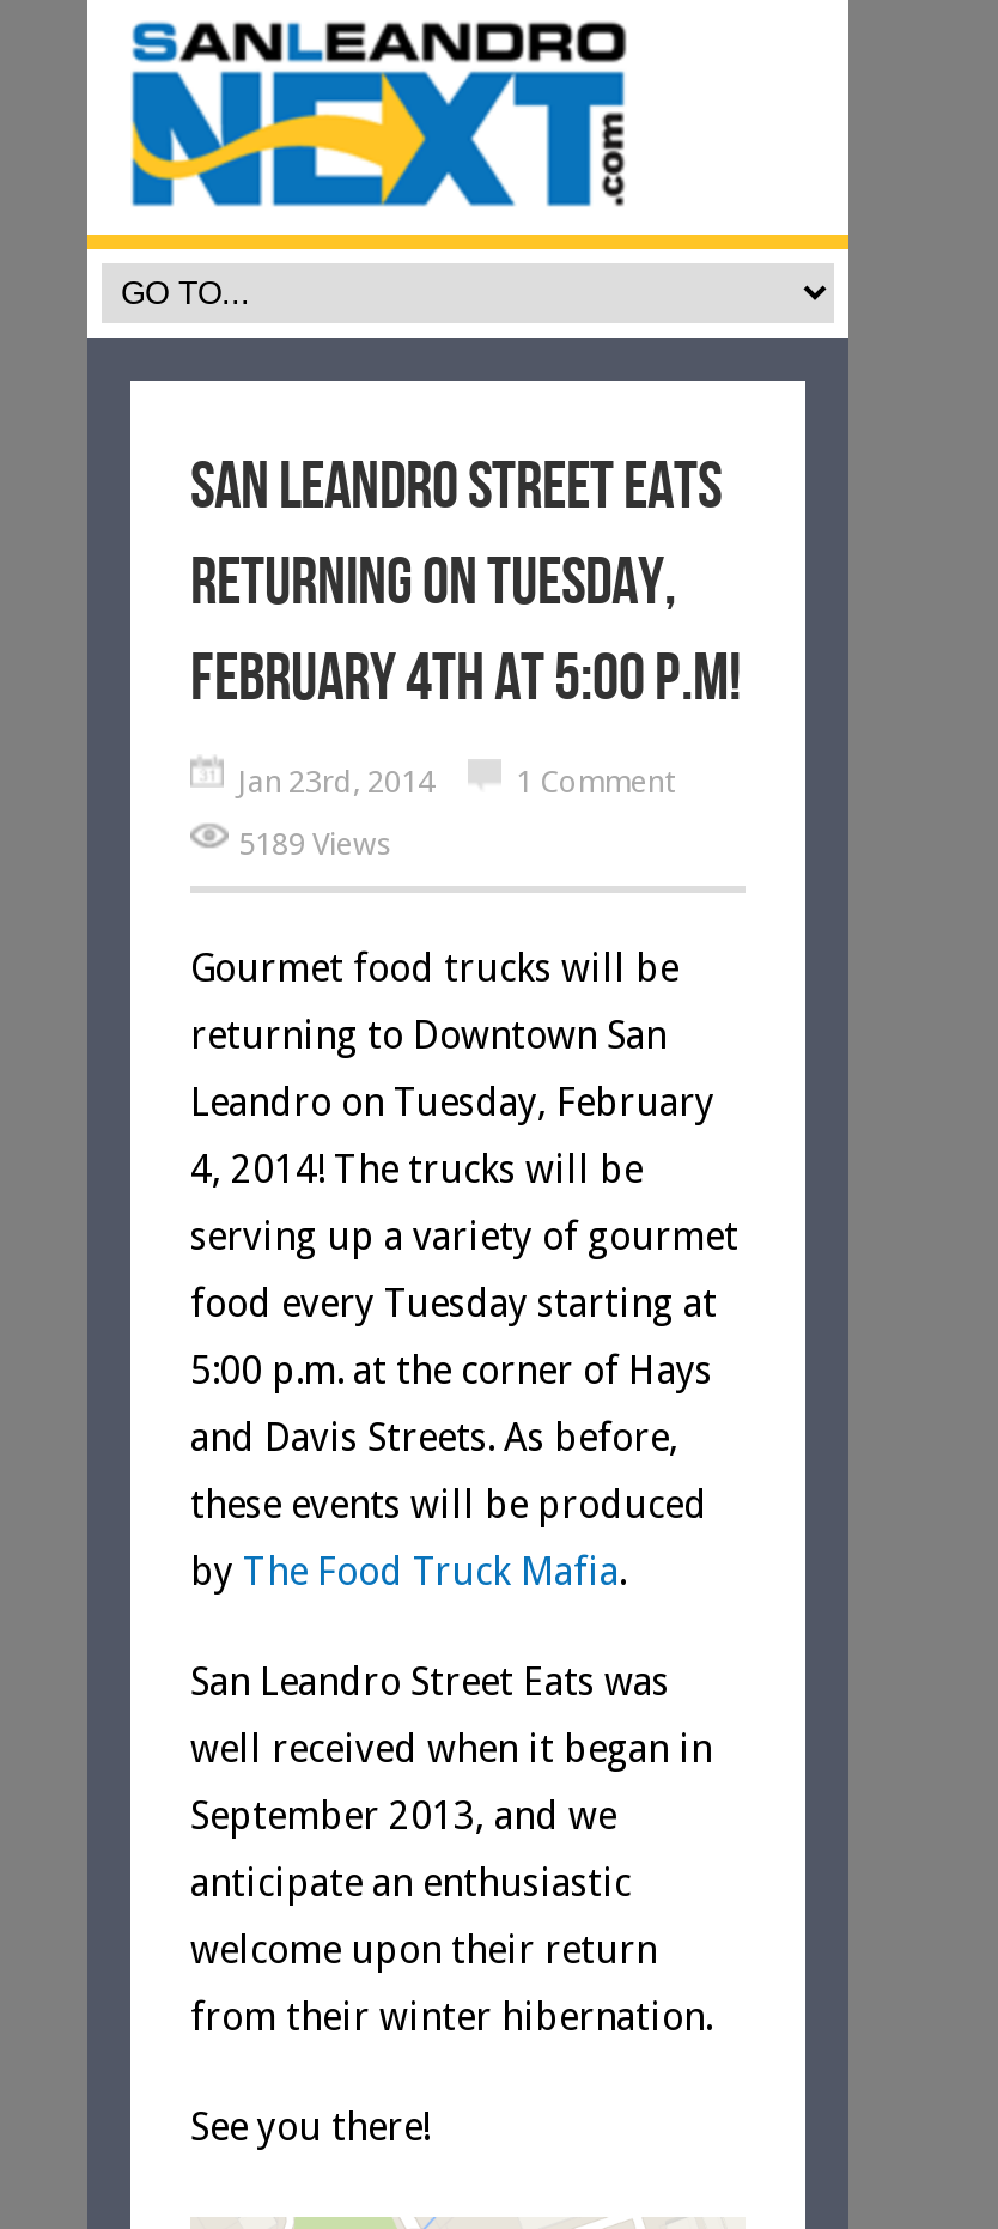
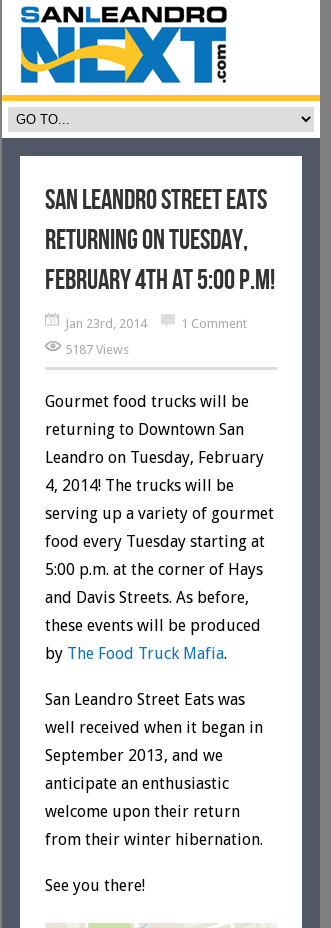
[238,826,391,862] 5189 Views -> [65,342,129,357] 5187 Views

